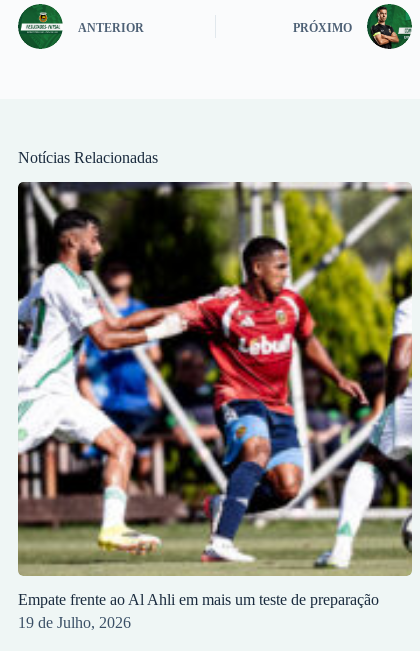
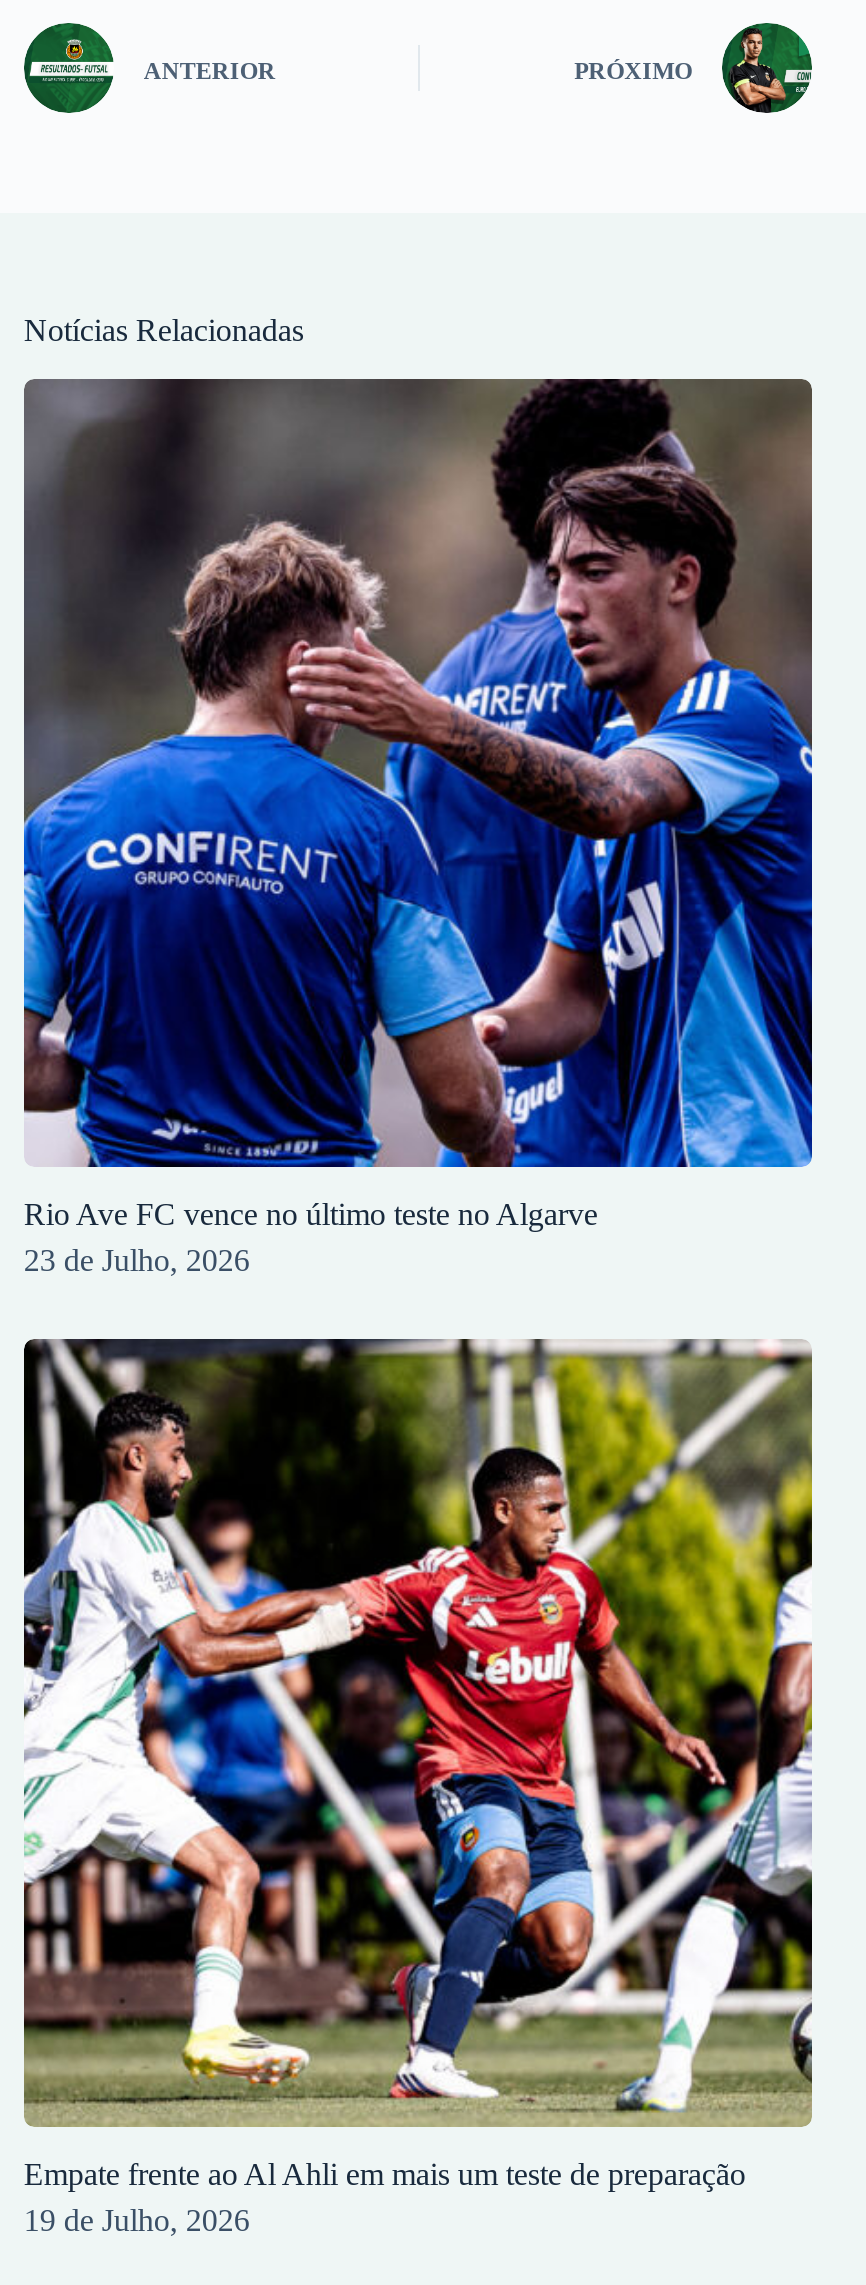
none -> [22,377,814,1277] [image] | Rio Ave FC vence no último teste no Algarve | 23 de Julho, 2026

